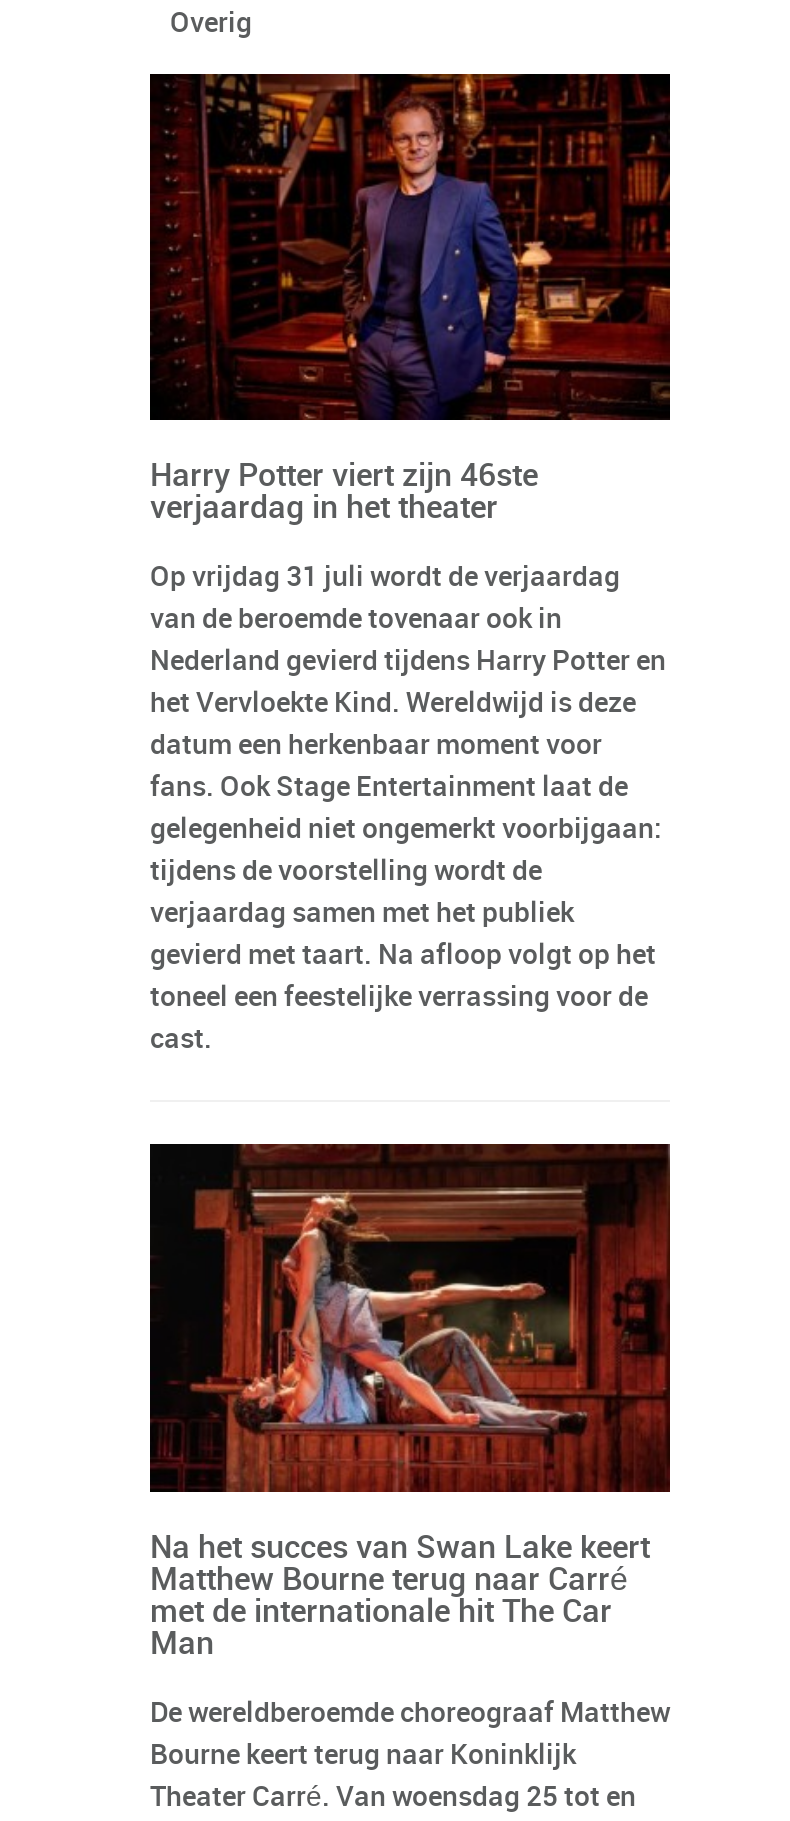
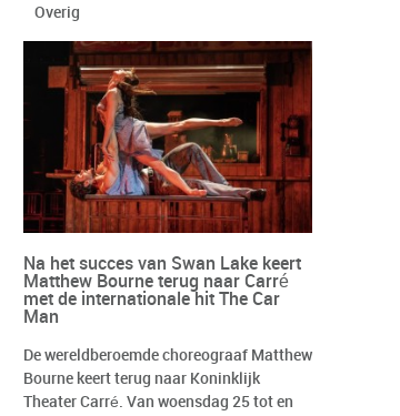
[150,74,670,1055] [image] | Harry Potter viert zijn 46ste | verjaardag in het theater | Op vrijdag 31 juli wordt de verjaardag | van de beroemde tovenaar ook in | Nederland gevierd tijdens Harry Potter en | het Vervloekte Kind. Wereldwijd is deze | datum een herkenbaar moment voor | fans. Ook Stage Entertainment laat de | gelegenheid niet ongemerkt voorbijgaan: | tijdens de voorstelling wordt de | verjaardag samen met het publiek | gevierd met taart. Na afloop volgt op het | toneel een feestelijke verrassing voor de | cast. -> none

